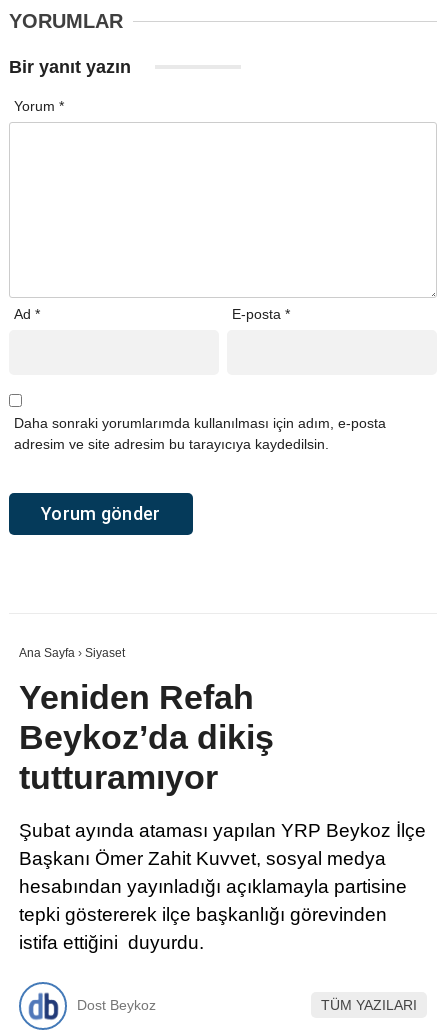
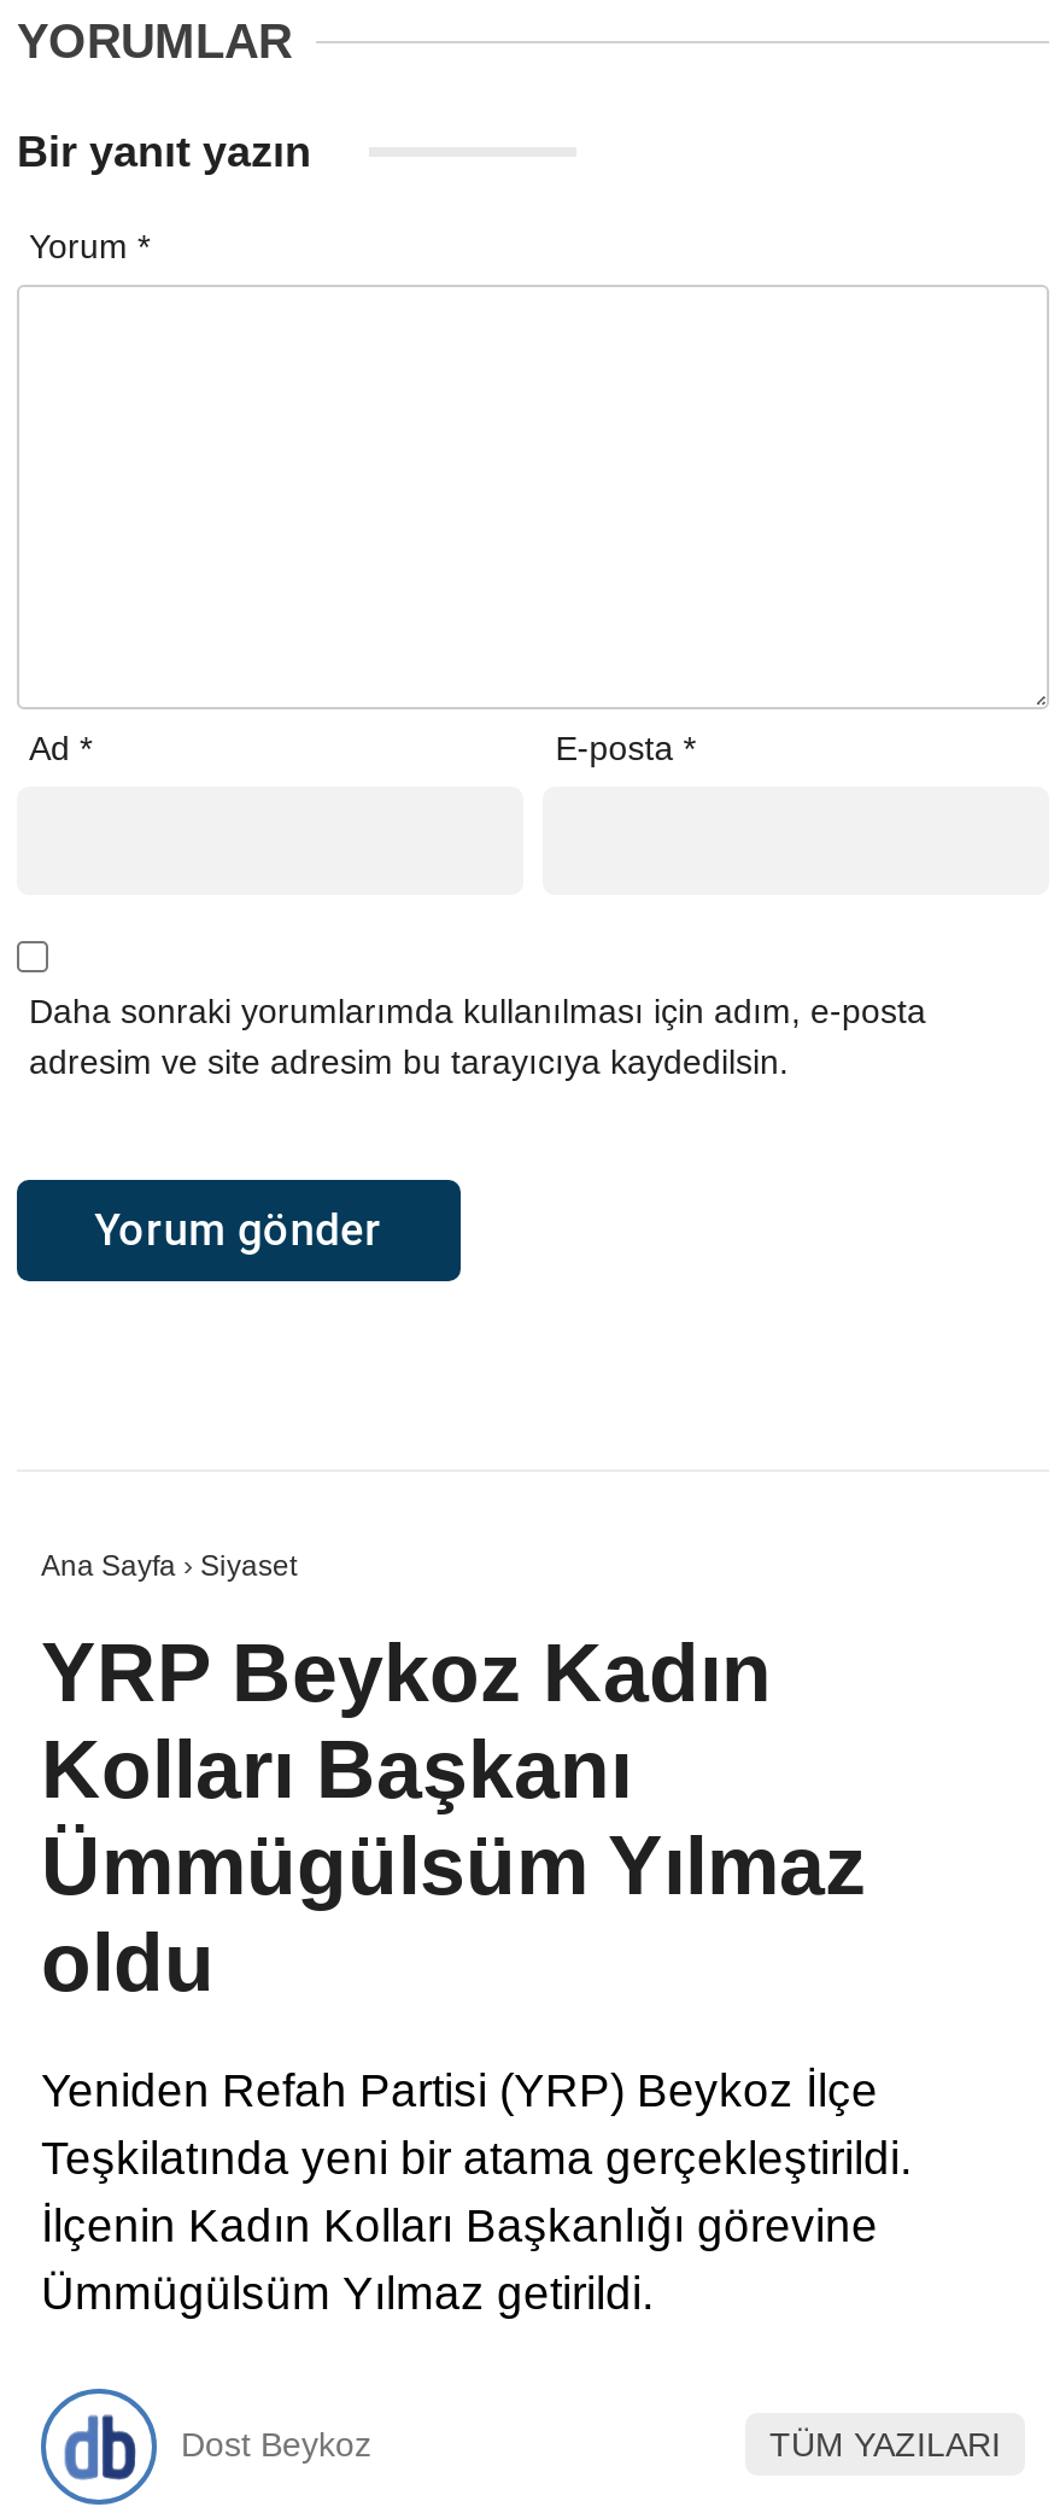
[19,678,274,796] Yeniden Refah | Beykoz’da dikiş | tutturamıyor -> [41,1627,866,2008] YRP Beykoz Kadın | Kolları Başkanı | Ümmügülsüm Yılmaz | oldu
[19,820,426,953] Şubat ayında ataması yapılan YRP Beykoz İlçe | Başkanı Ömer Zahit Kuvvet, sosyal medya | hesabından yayınladığı açıklamayla partisine | tepki göstererek ilçe başkanlığı görevinden | istifa ettiğini duyurdu. -> [41,2066,912,2319] Yeniden Refah Partisi (YRP) Beykoz İlçe | Teşkilatında yeni bir atama gerçekleştirildi. | İlçenin Kadın Kolları Başkanlığı görevine | Ümmügülsüm Yılmaz getirildi.

